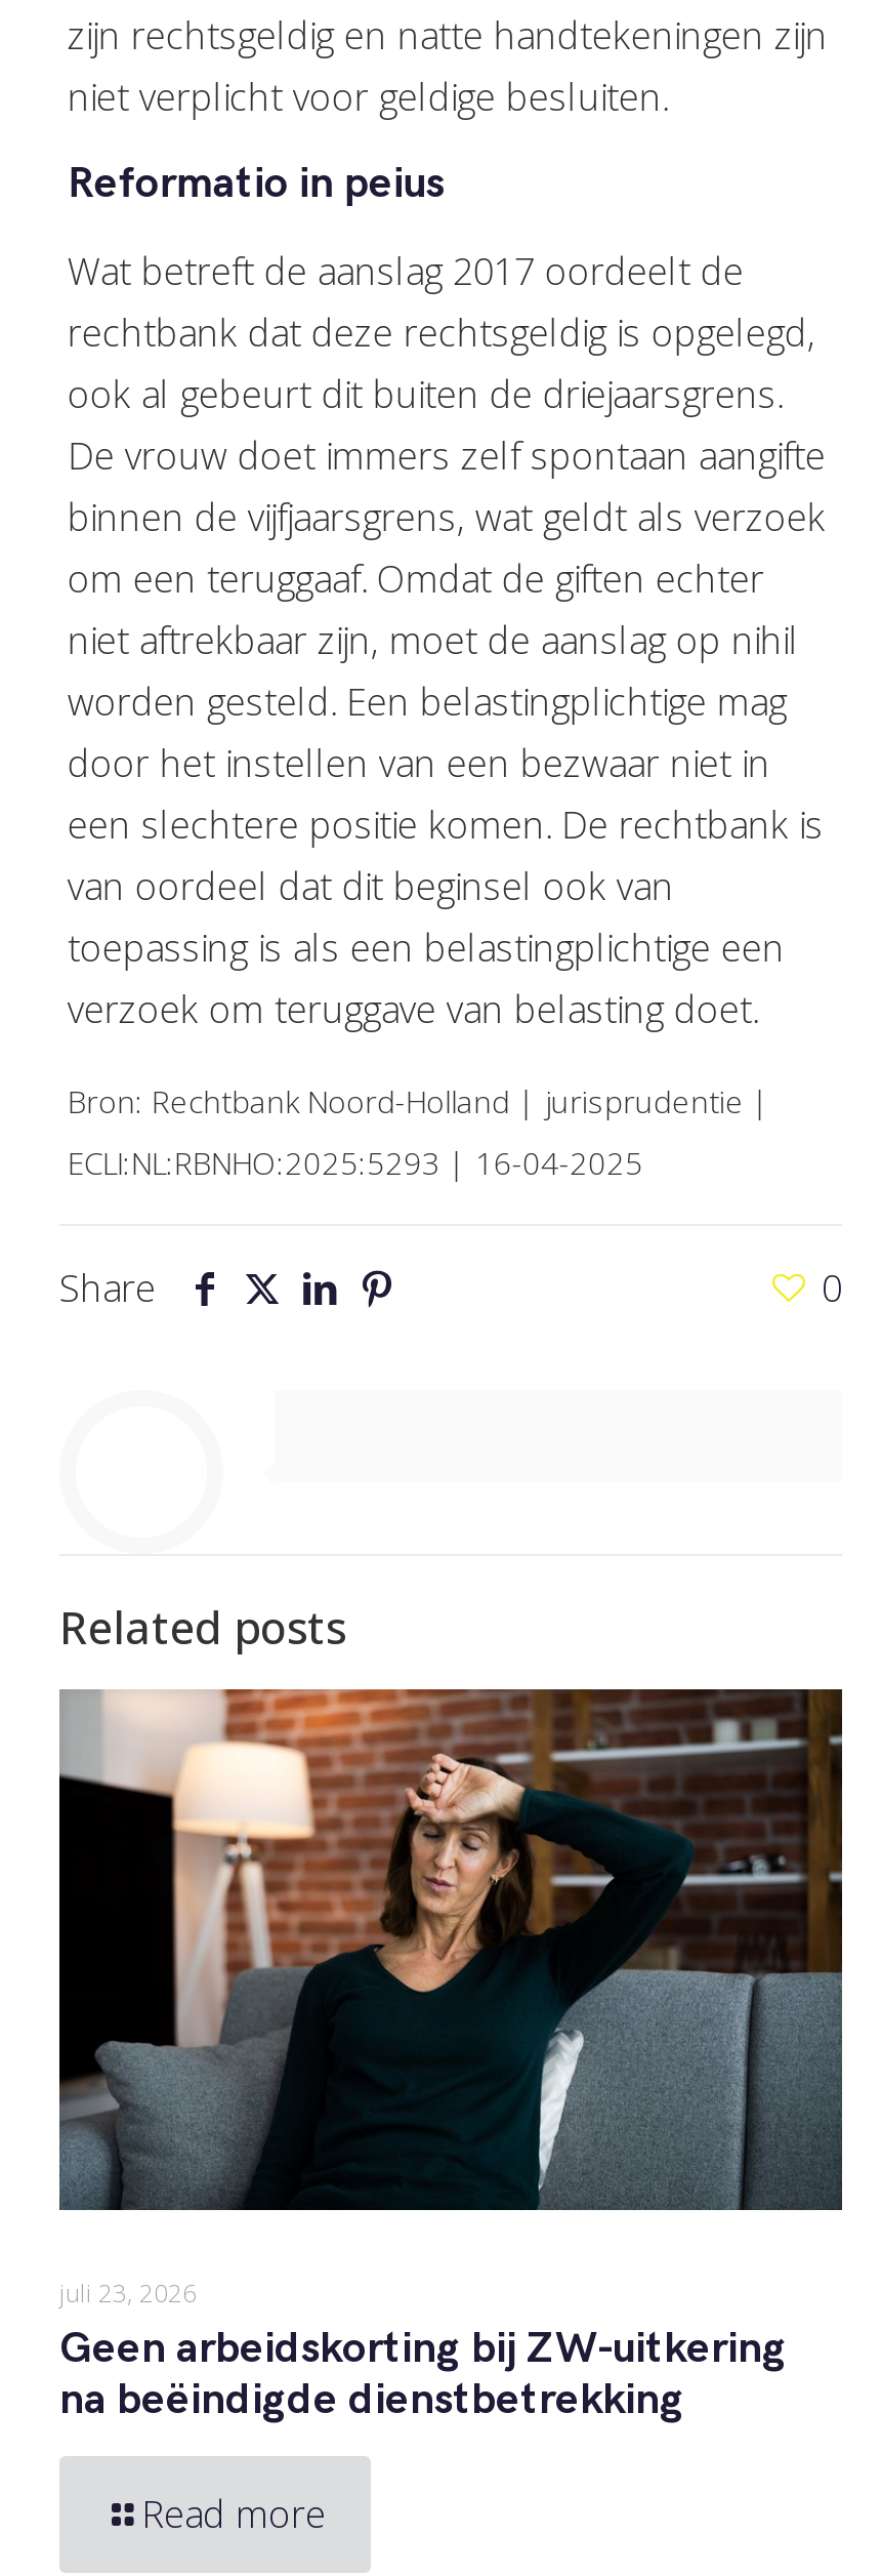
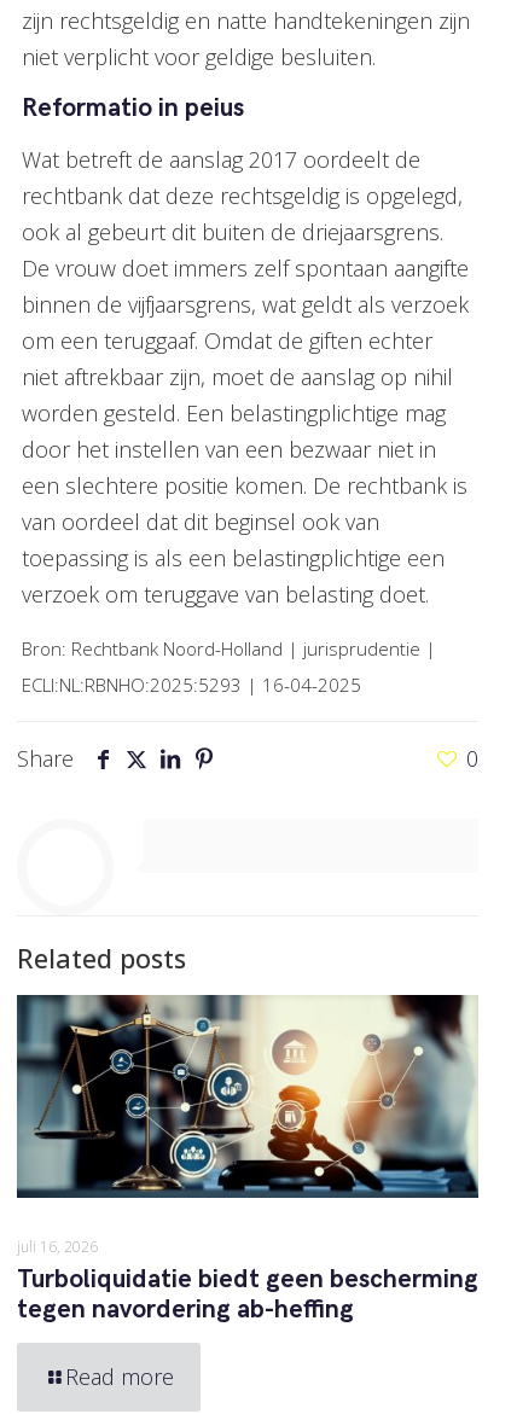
[57,1687,844,2132] [image] -> [16,994,478,1199] [image]
[59,2276,787,2426] juli 23, 2026 | Geen arbeidskorting bij ZW-uitkering | na beëindigde dienstbetrekking -> [17,1237,478,1325] juli 16, 2026 | Turboliquidatie biedt geen bescherming | tegen navordering ab-heffing

